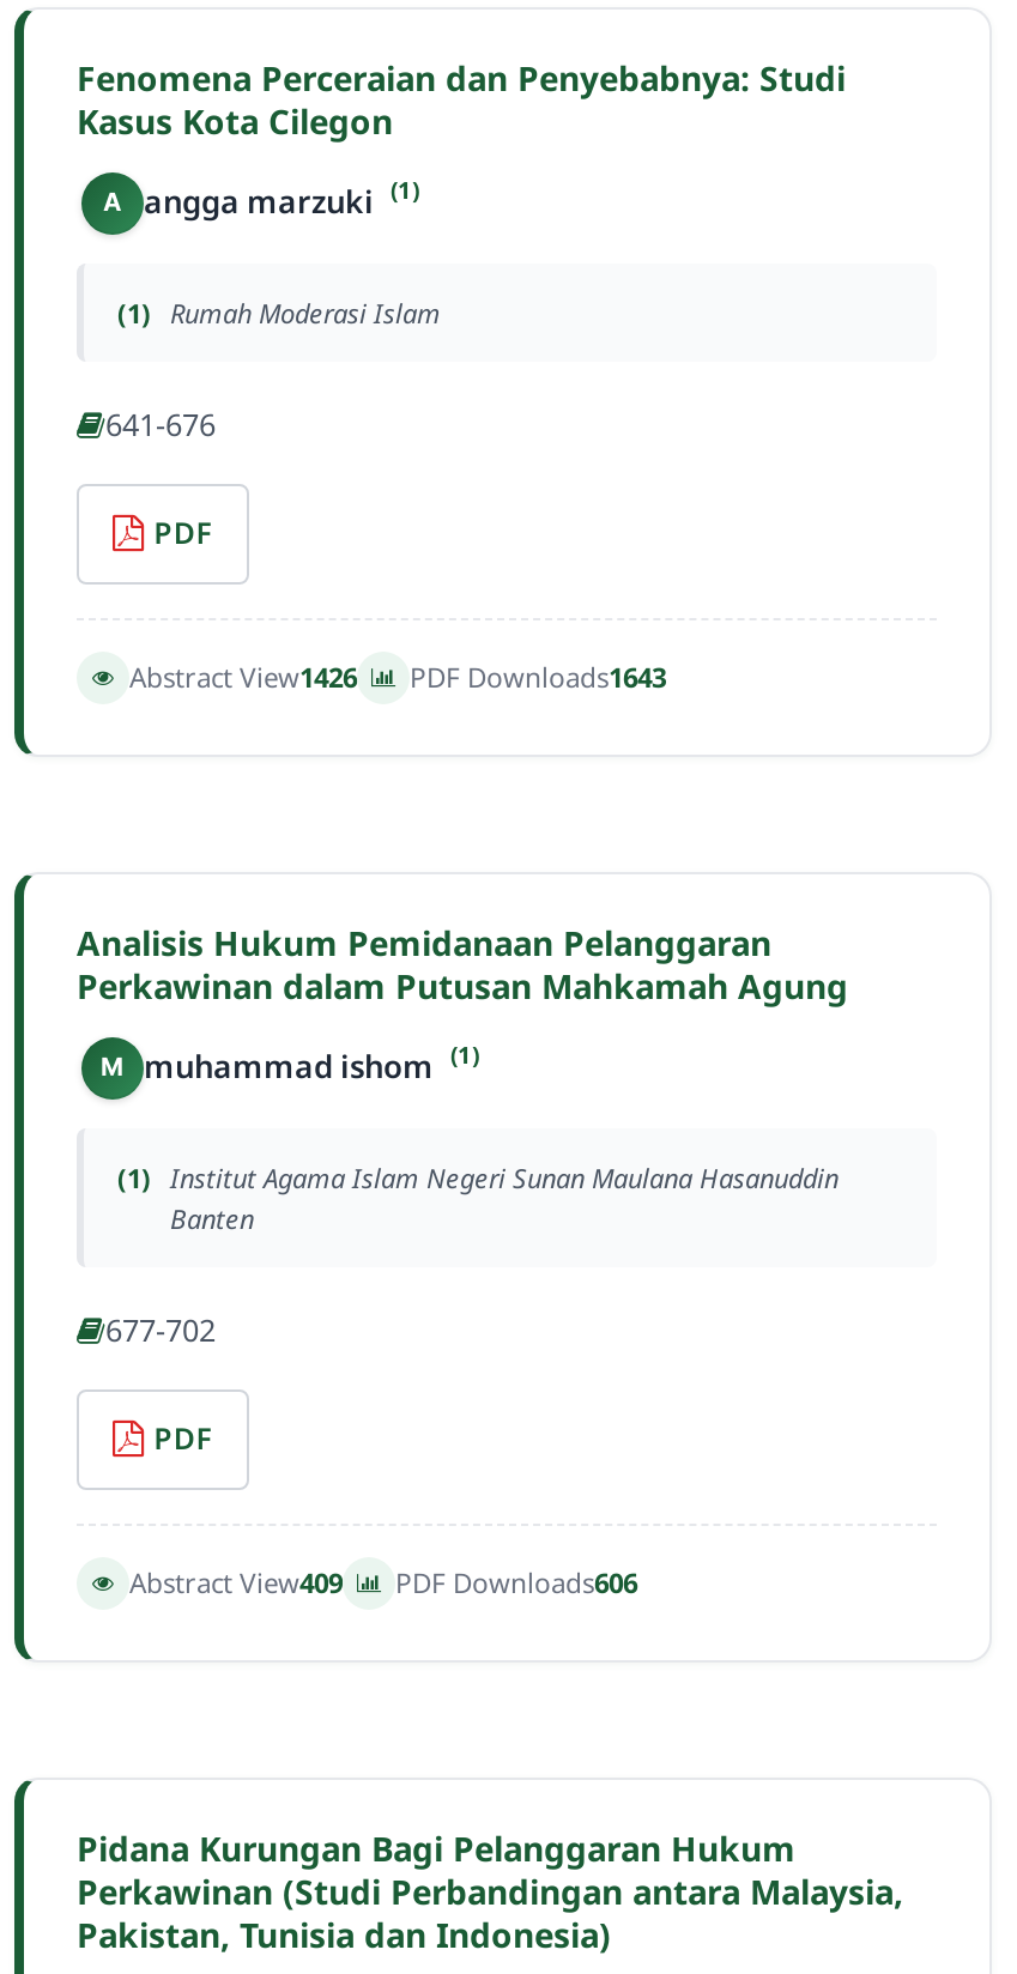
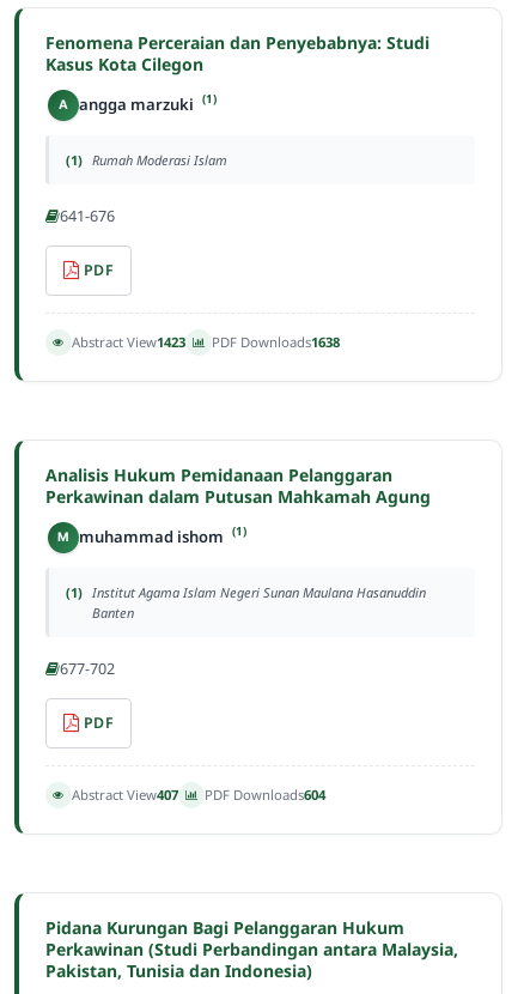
[129,659,357,694] Abstract View1426 -> [72,333,185,351] Abstract View1423
[410,659,666,694] PDF Downloads1643 -> [212,333,340,351] PDF Downloads1638
[129,1564,343,1600] Abstract View409 -> [72,785,178,803] Abstract View407
[395,1564,637,1600] PDF Downloads606 -> [205,785,325,803] PDF Downloads604

